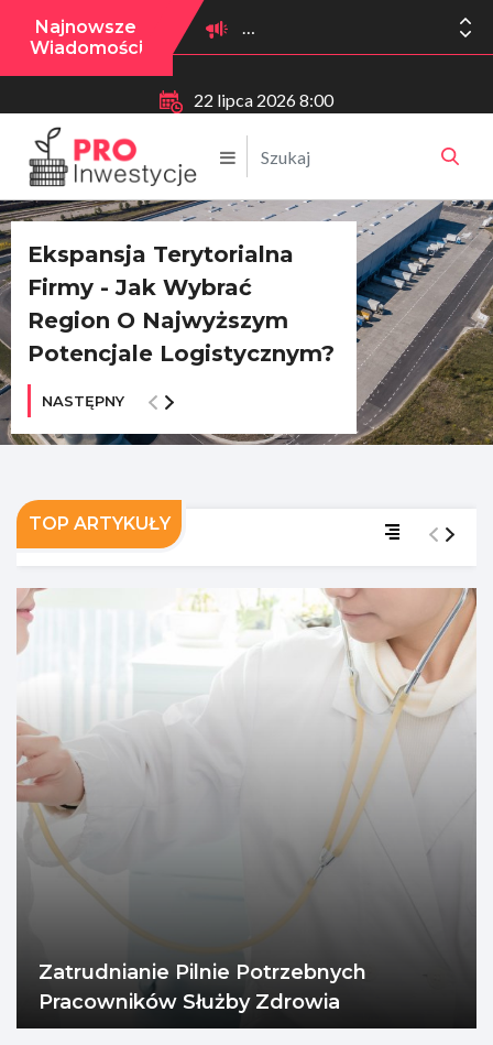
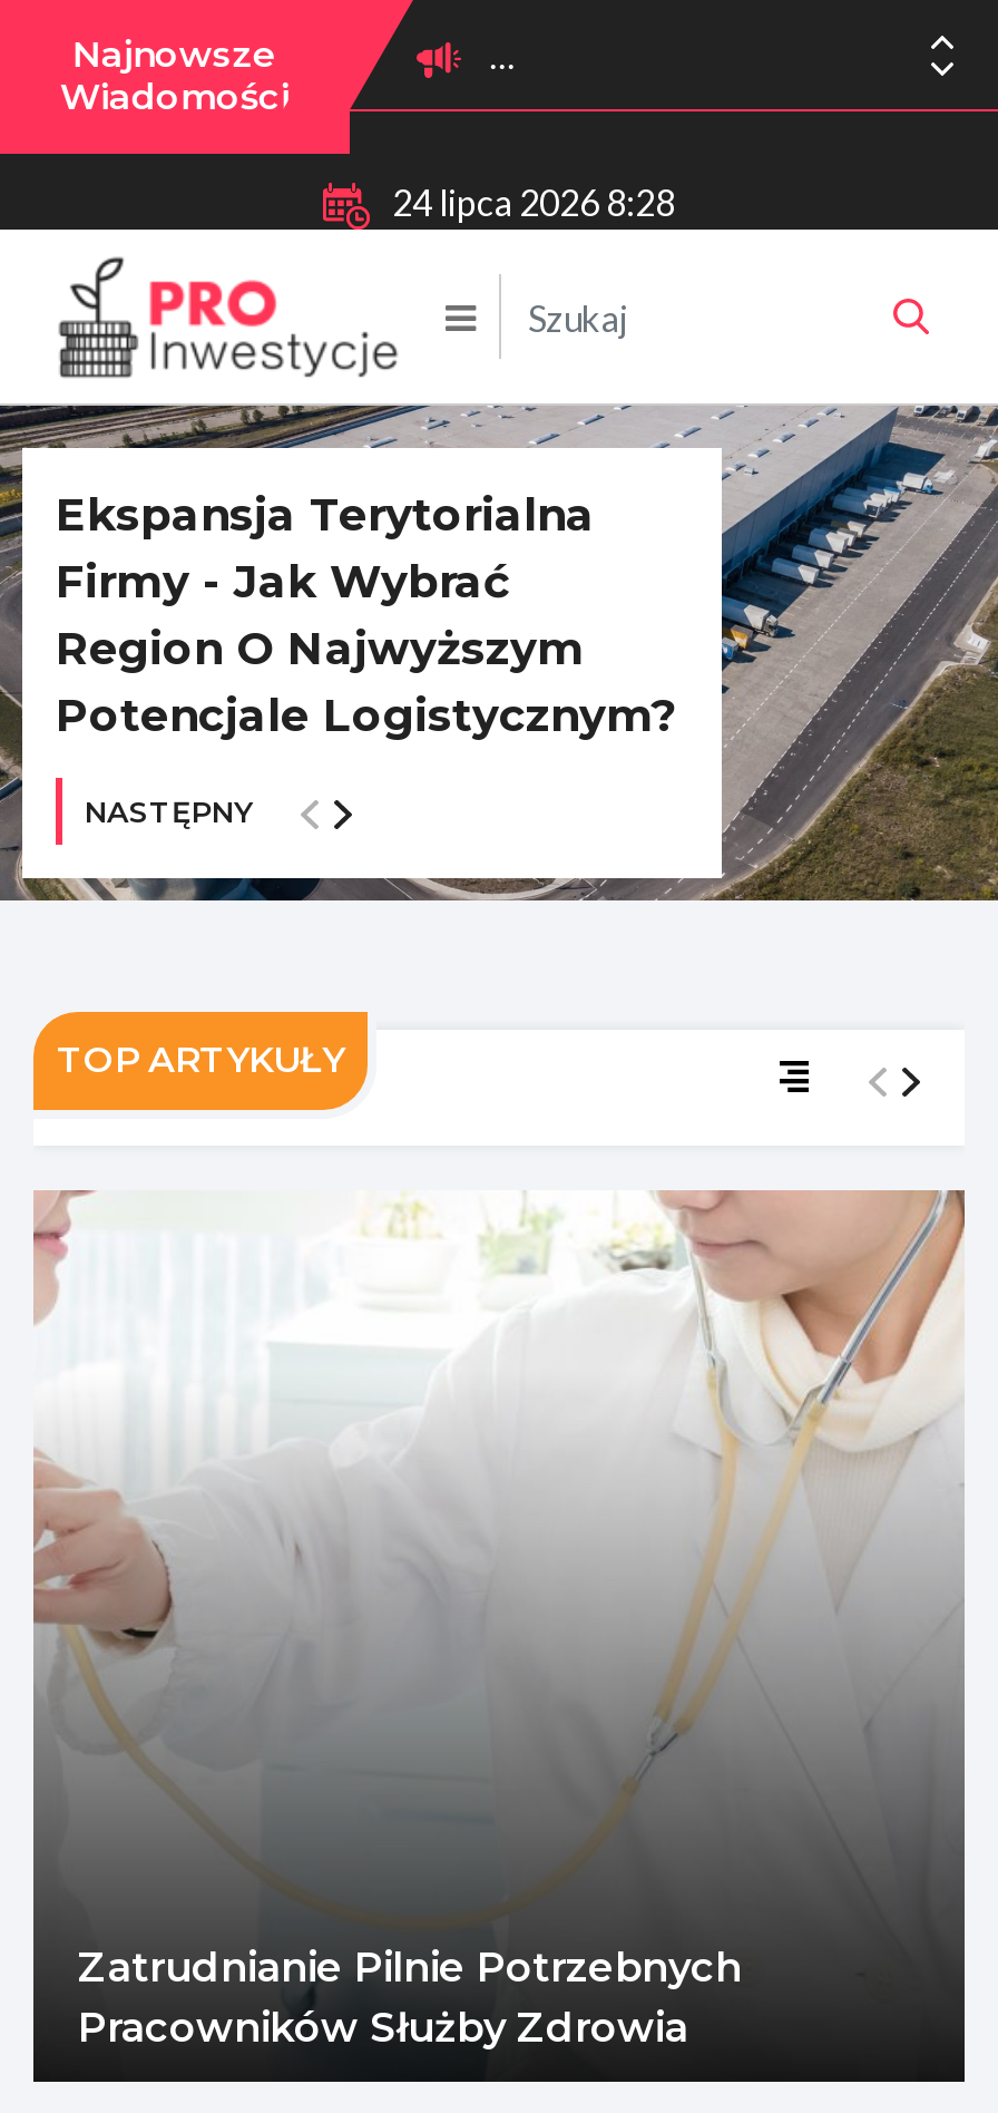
[194,89,333,110] 22 lipca 2026 8:00 -> [392,181,675,223] 24 lipca 2026 8:28

